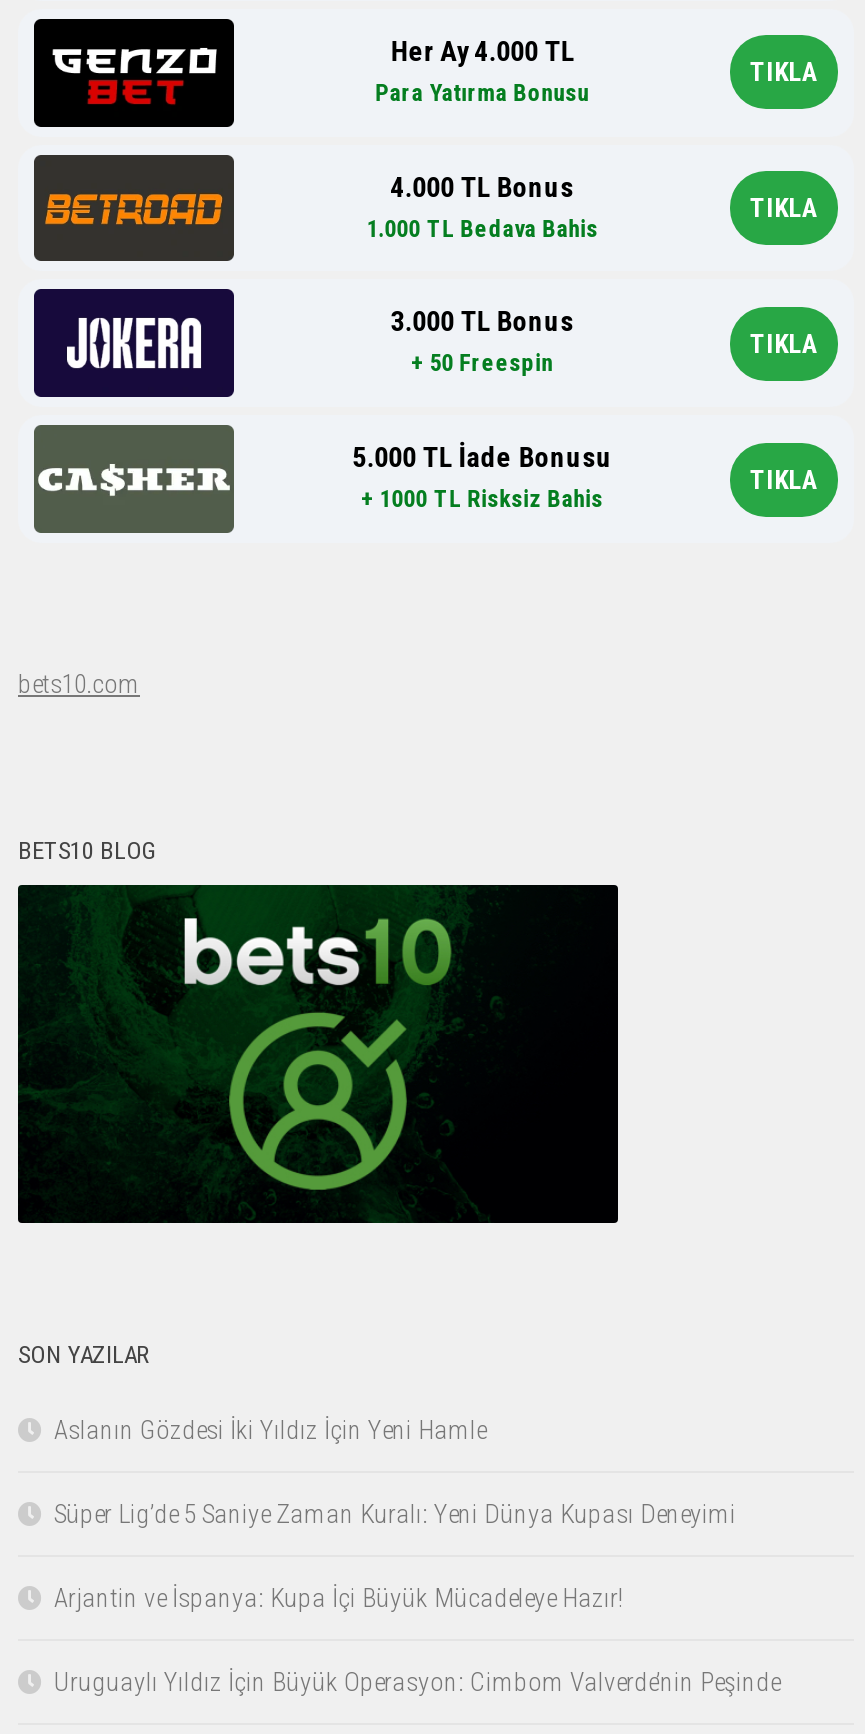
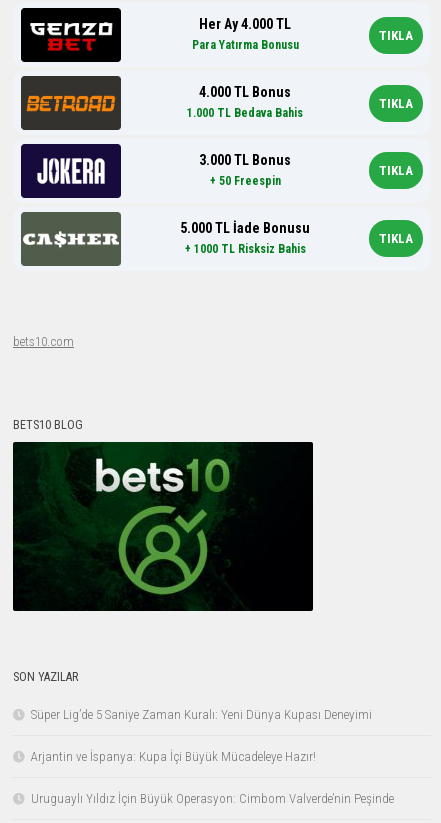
[54,1415,486,1445] Aslanın Gözdesi İki Yıldız İçin Yeni Hamle -> none

